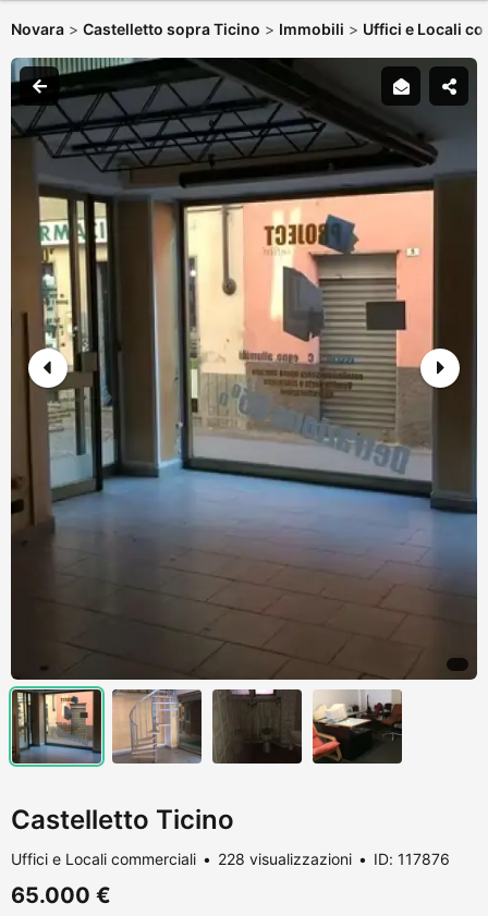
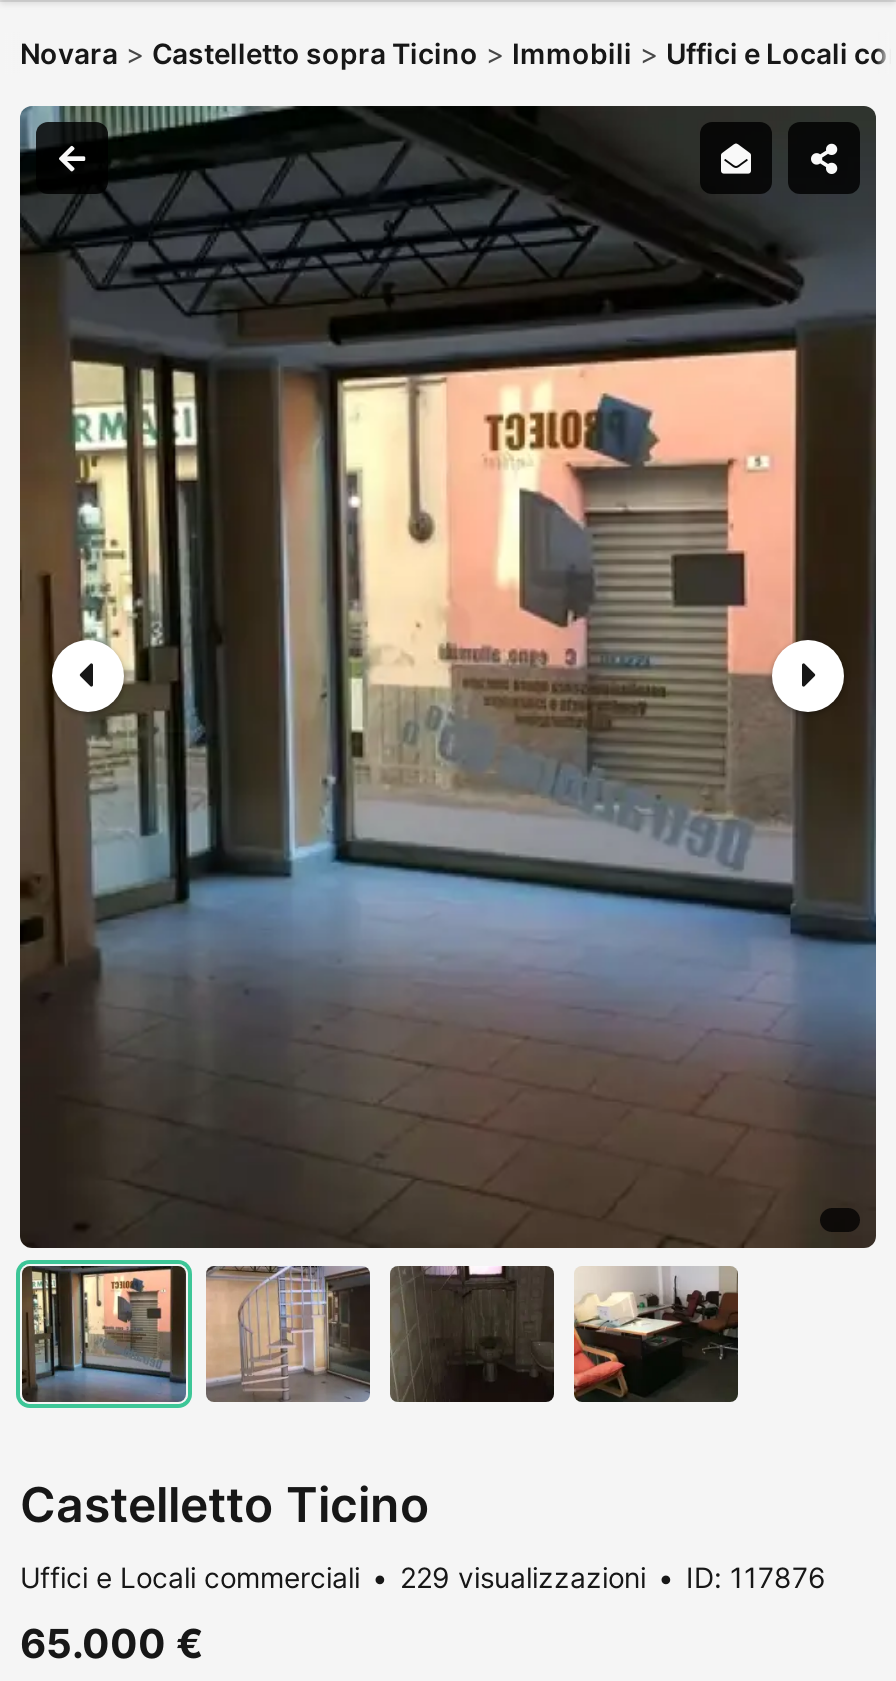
[218,849,352,868] 228 visualizzazioni -> [400,1559,646,1593] 229 visualizzazioni

